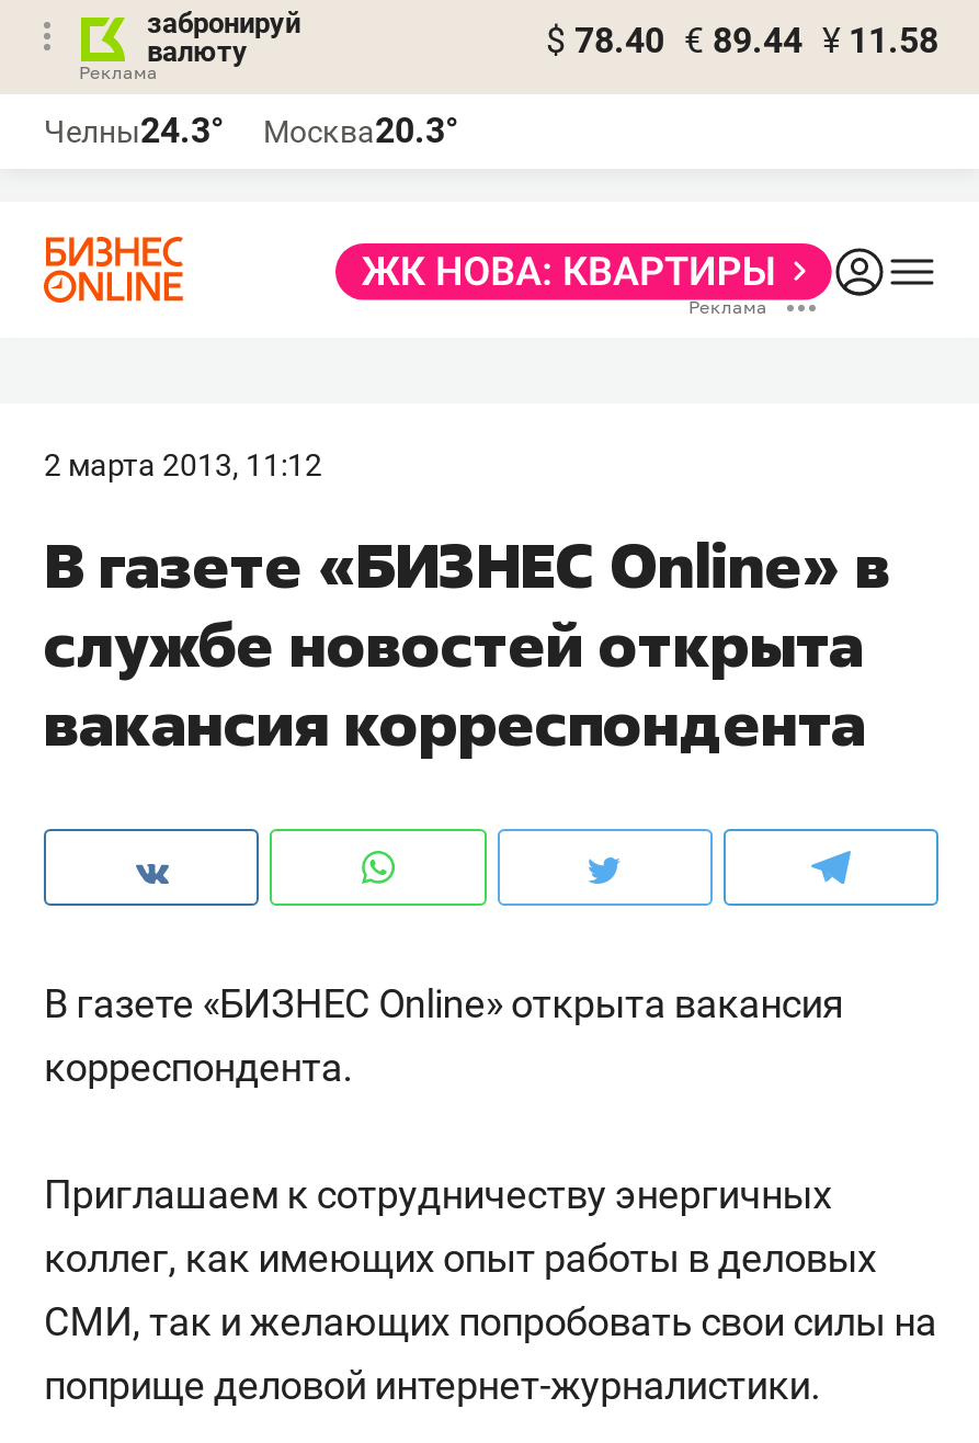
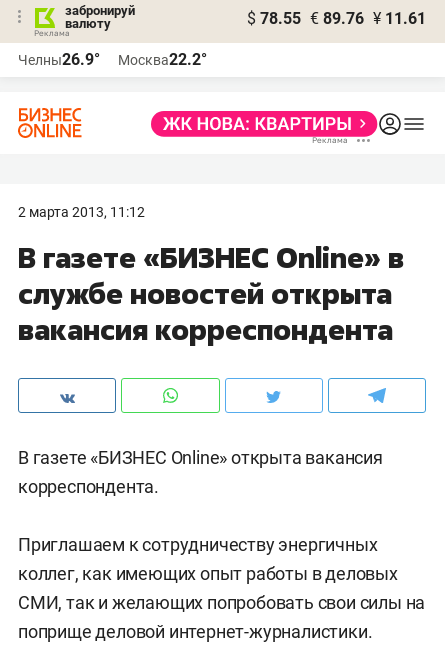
[546,20,938,61] $ 78.40 € 89.44 ¥ 11.58 -> [247,9,426,28] $ 78.55 € 89.76 ¥ 11.61
[44,110,224,151] Челны24.3° -> [18,50,100,69] Челны26.9°
[263,110,458,151] Москва20.3° -> [118,50,207,69] Москва22.2°

